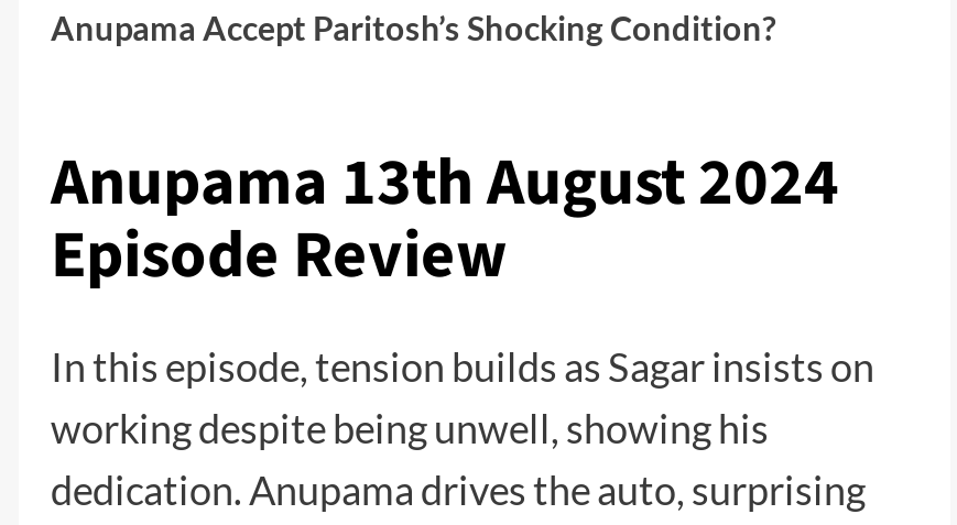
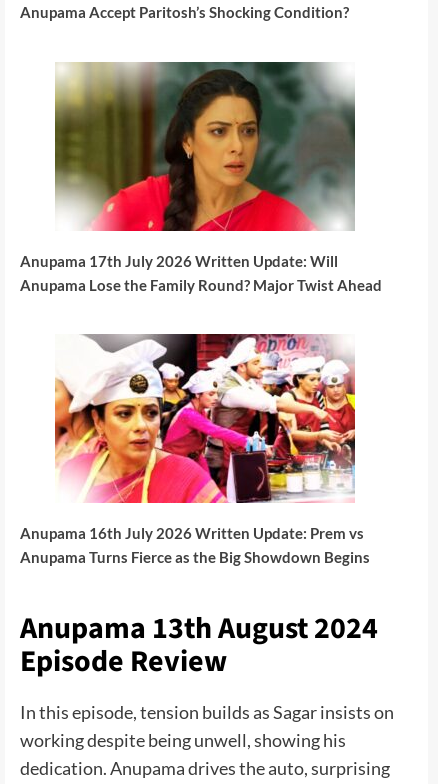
none -> [19,61,381,294] [image] | Anupama 17th July 2026 Written Update: Will | Anupama Lose the Family Round? Major Twist Ahead
none -> [19,333,369,566] [image] | Anupama 16th July 2026 Written Update: Prem vs | Anupama Turns Fierce as the Big Showdown Begins

